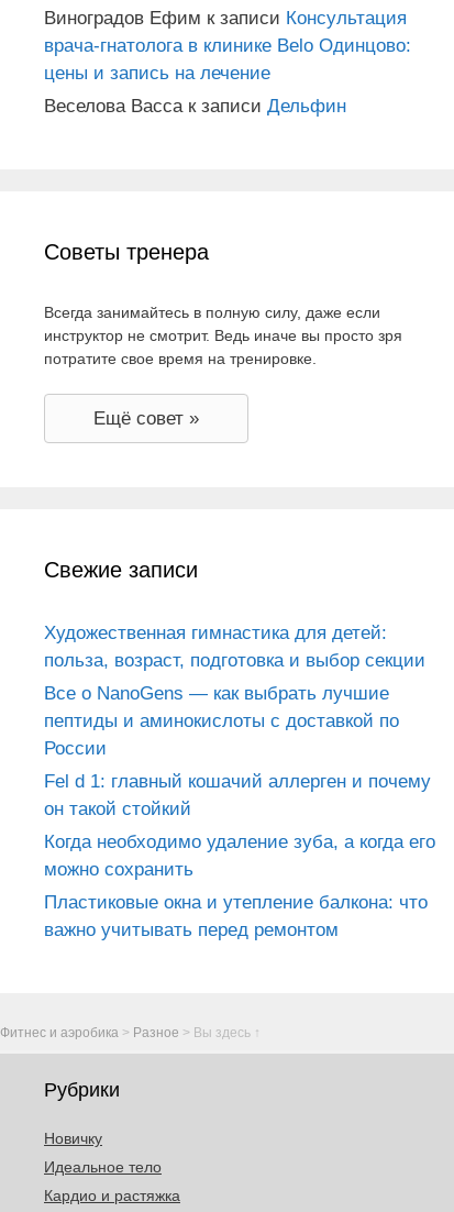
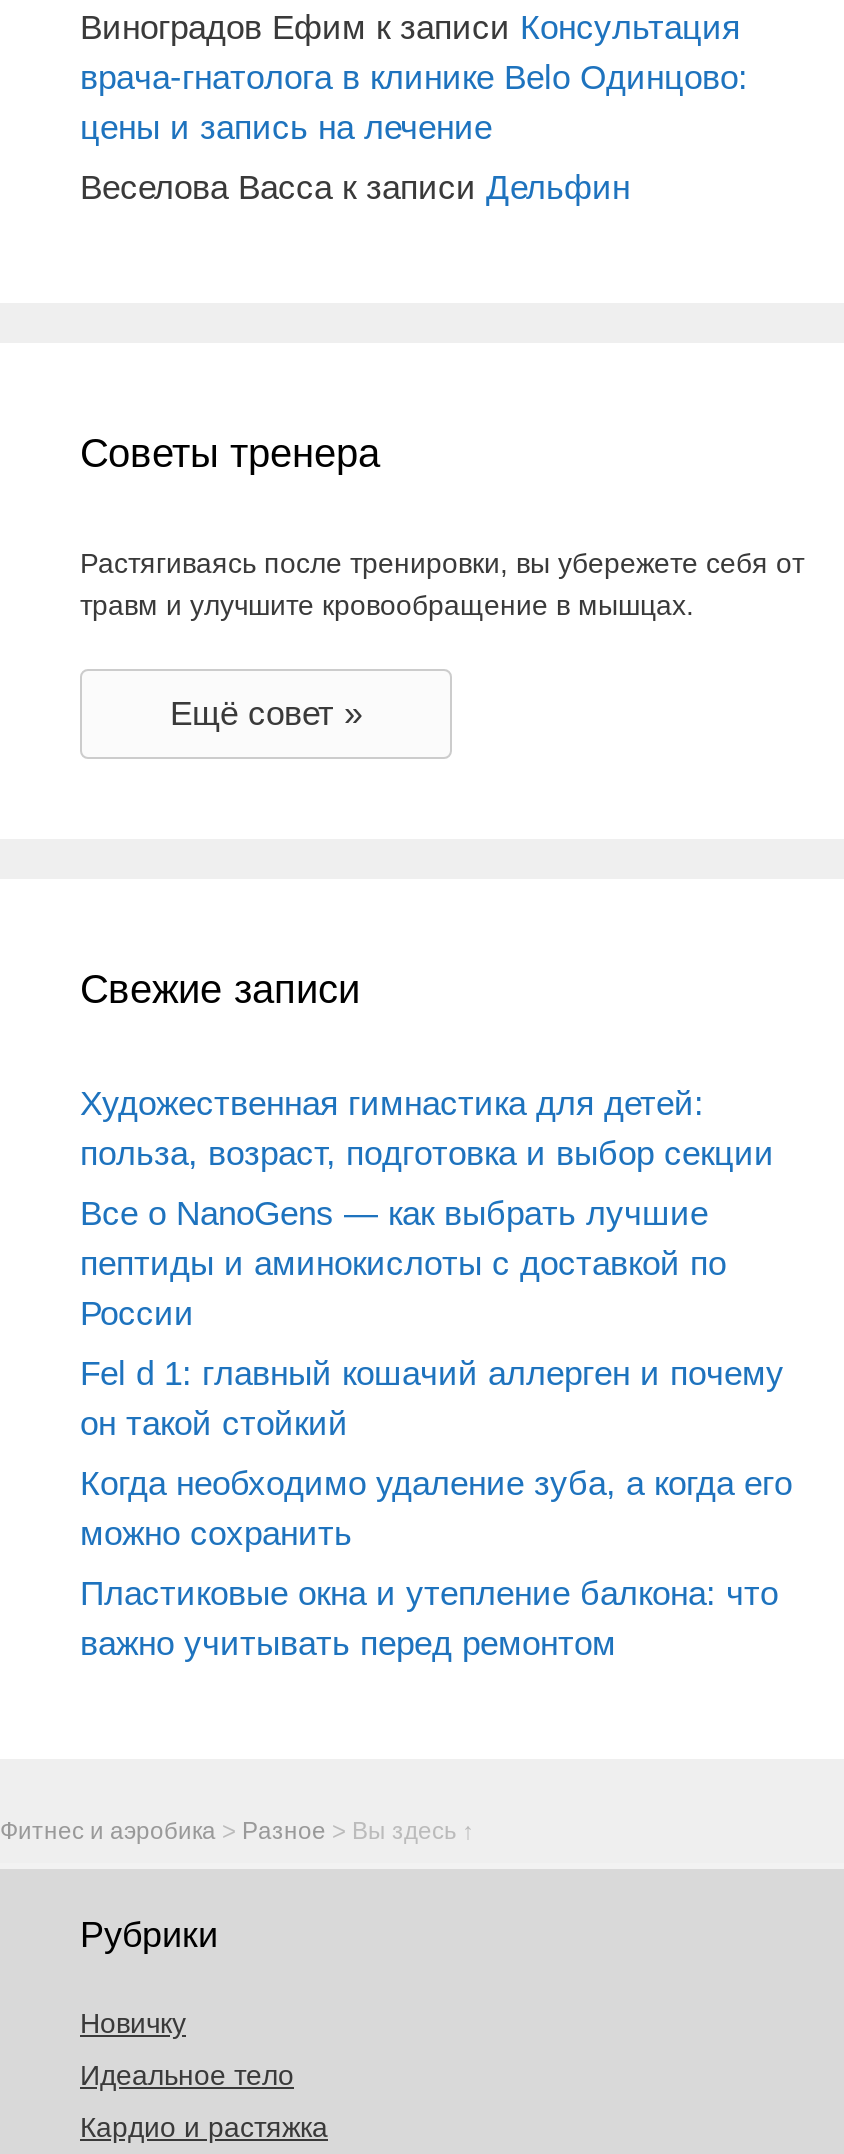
[44,304,402,367] Всегда занимайтесь в полную силу, даже если | инструктор не смотрит. Ведь иначе вы просто зря | потратите свое время на тренировке. -> [80,547,804,621] Растягиваясь после тренировки, вы убережете себя от | травм и улучшите кровообращение в мышцах.

